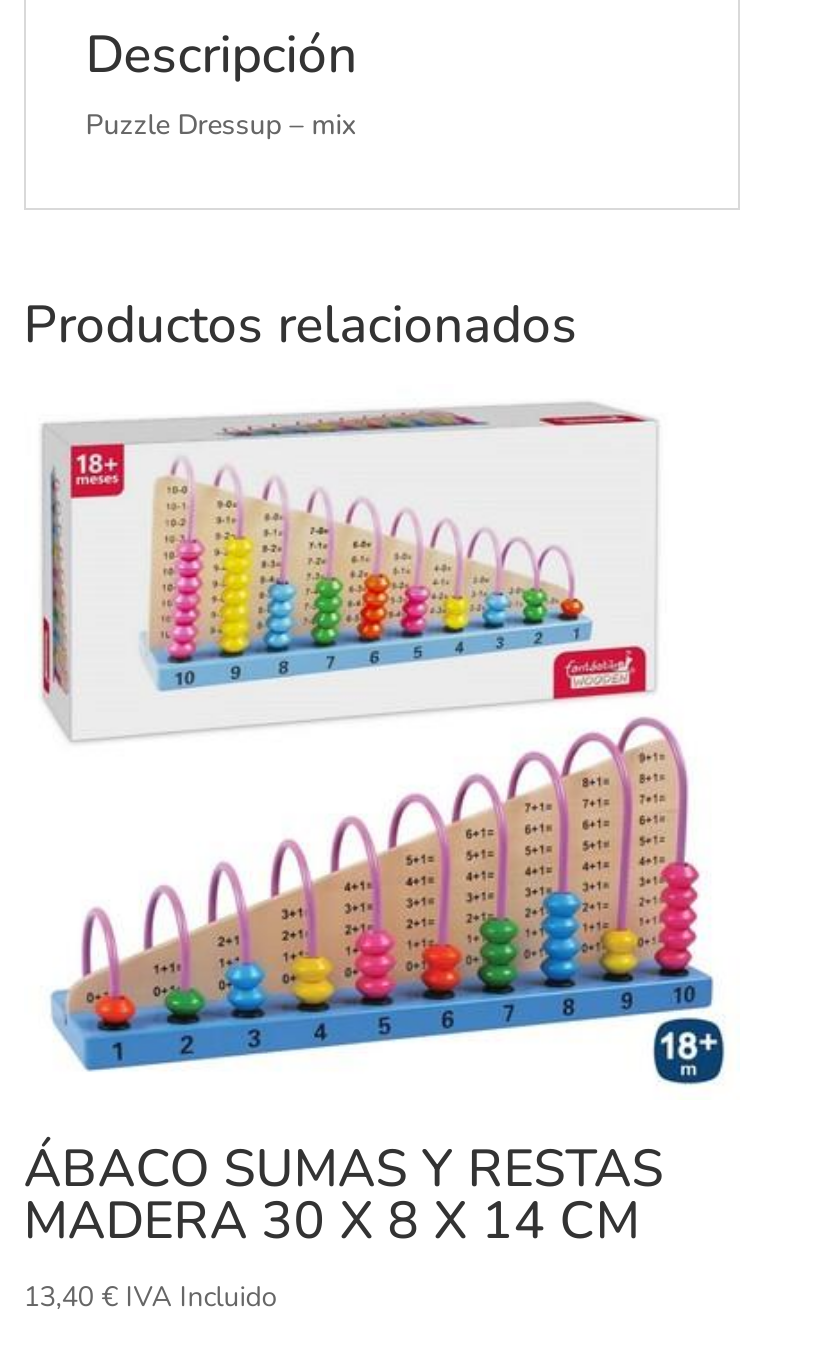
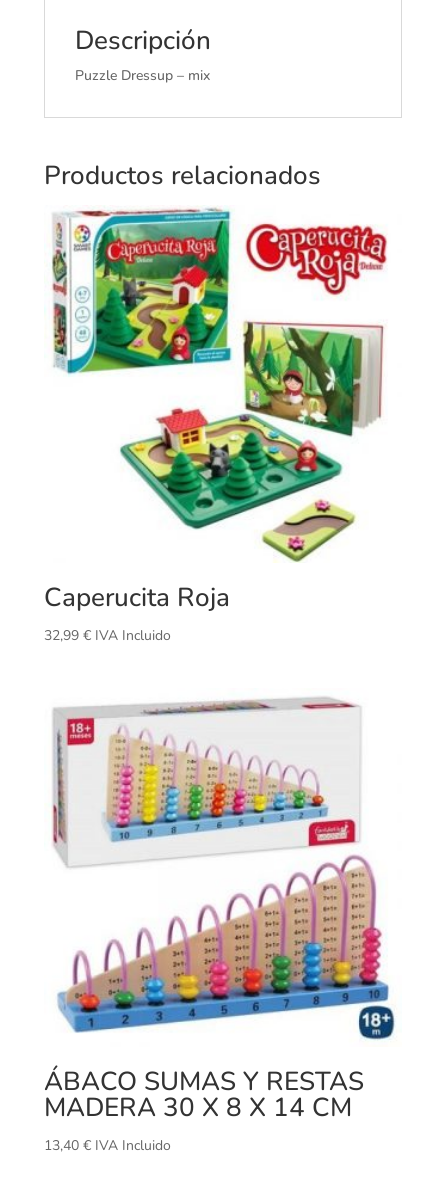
none -> [44,207,388,645] [image] | Caperucita Roja | 32,99 € IVA Incluido

